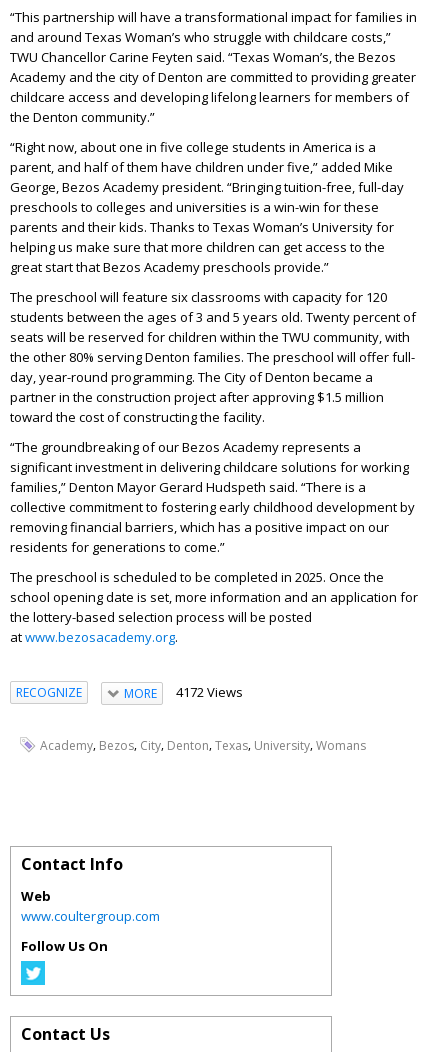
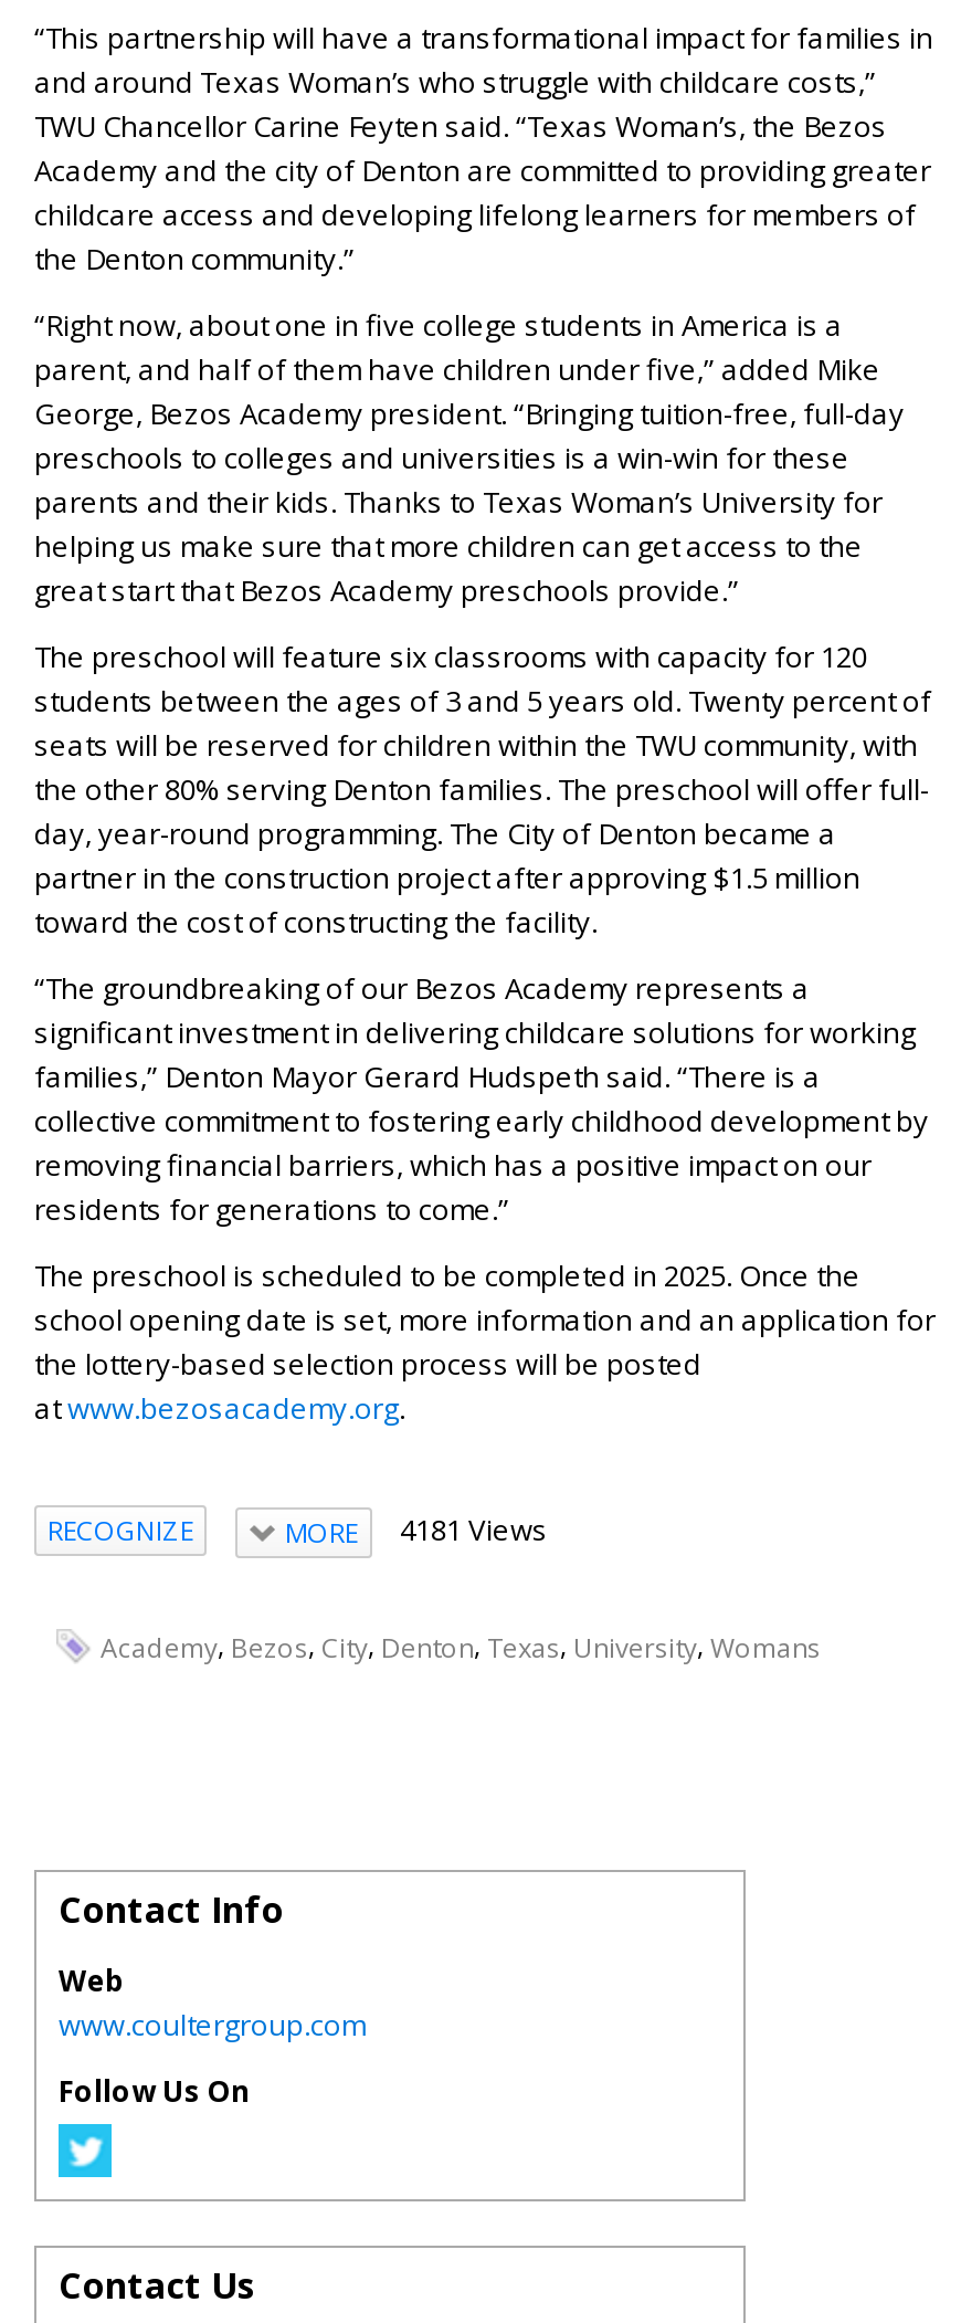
[123,683,242,702] MORE 4172 Views -> [285,1509,548,1551] MORE 4181 Views

